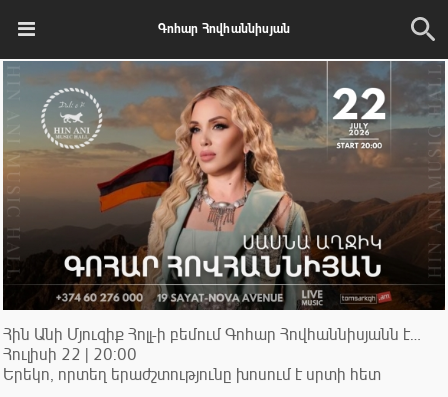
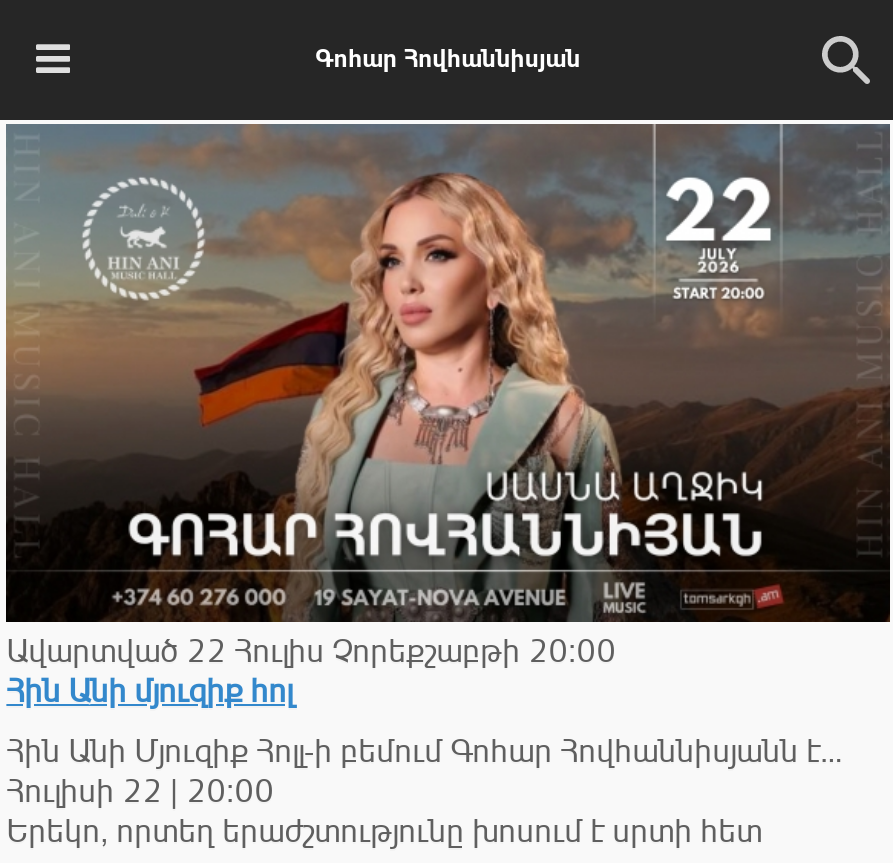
none -> [6,632,616,712] Ավարտված 22 Հուլիս Չորեքշաբթի 20:00 | Հին Անի մյուզիք հոլ

